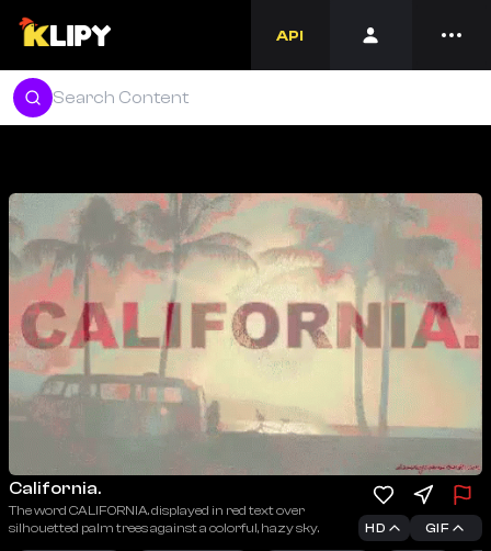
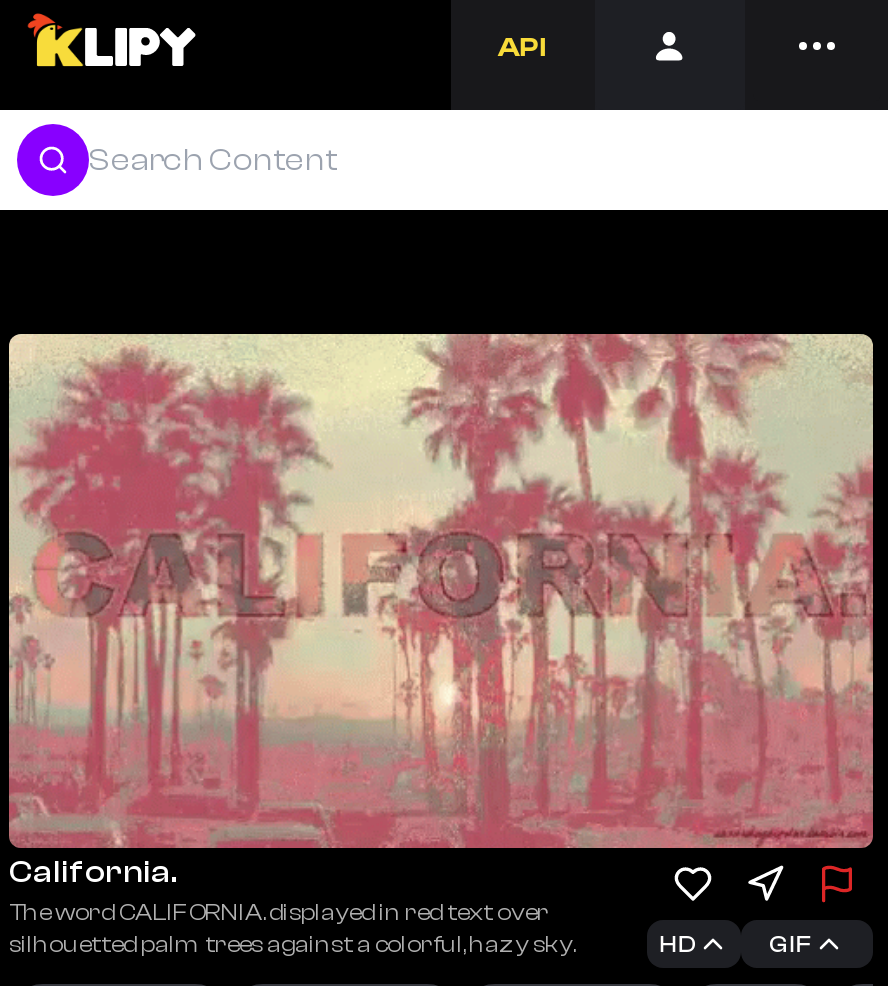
[9,193,482,475] [image] -> [9,334,873,848] [image]

